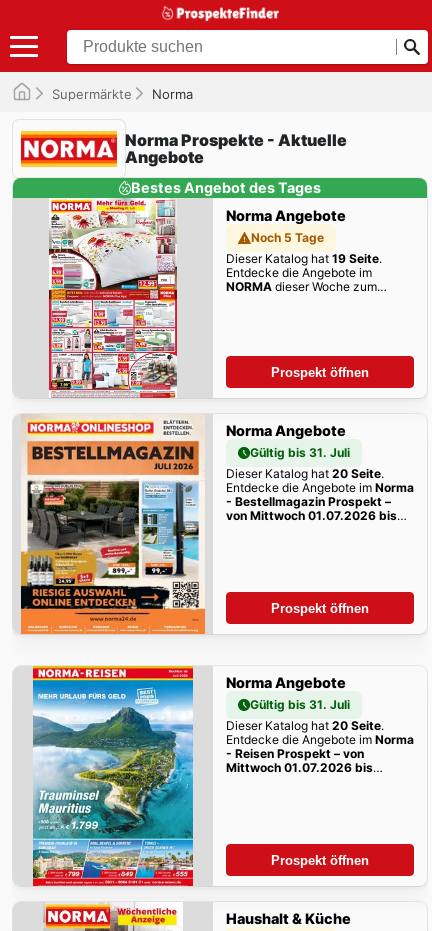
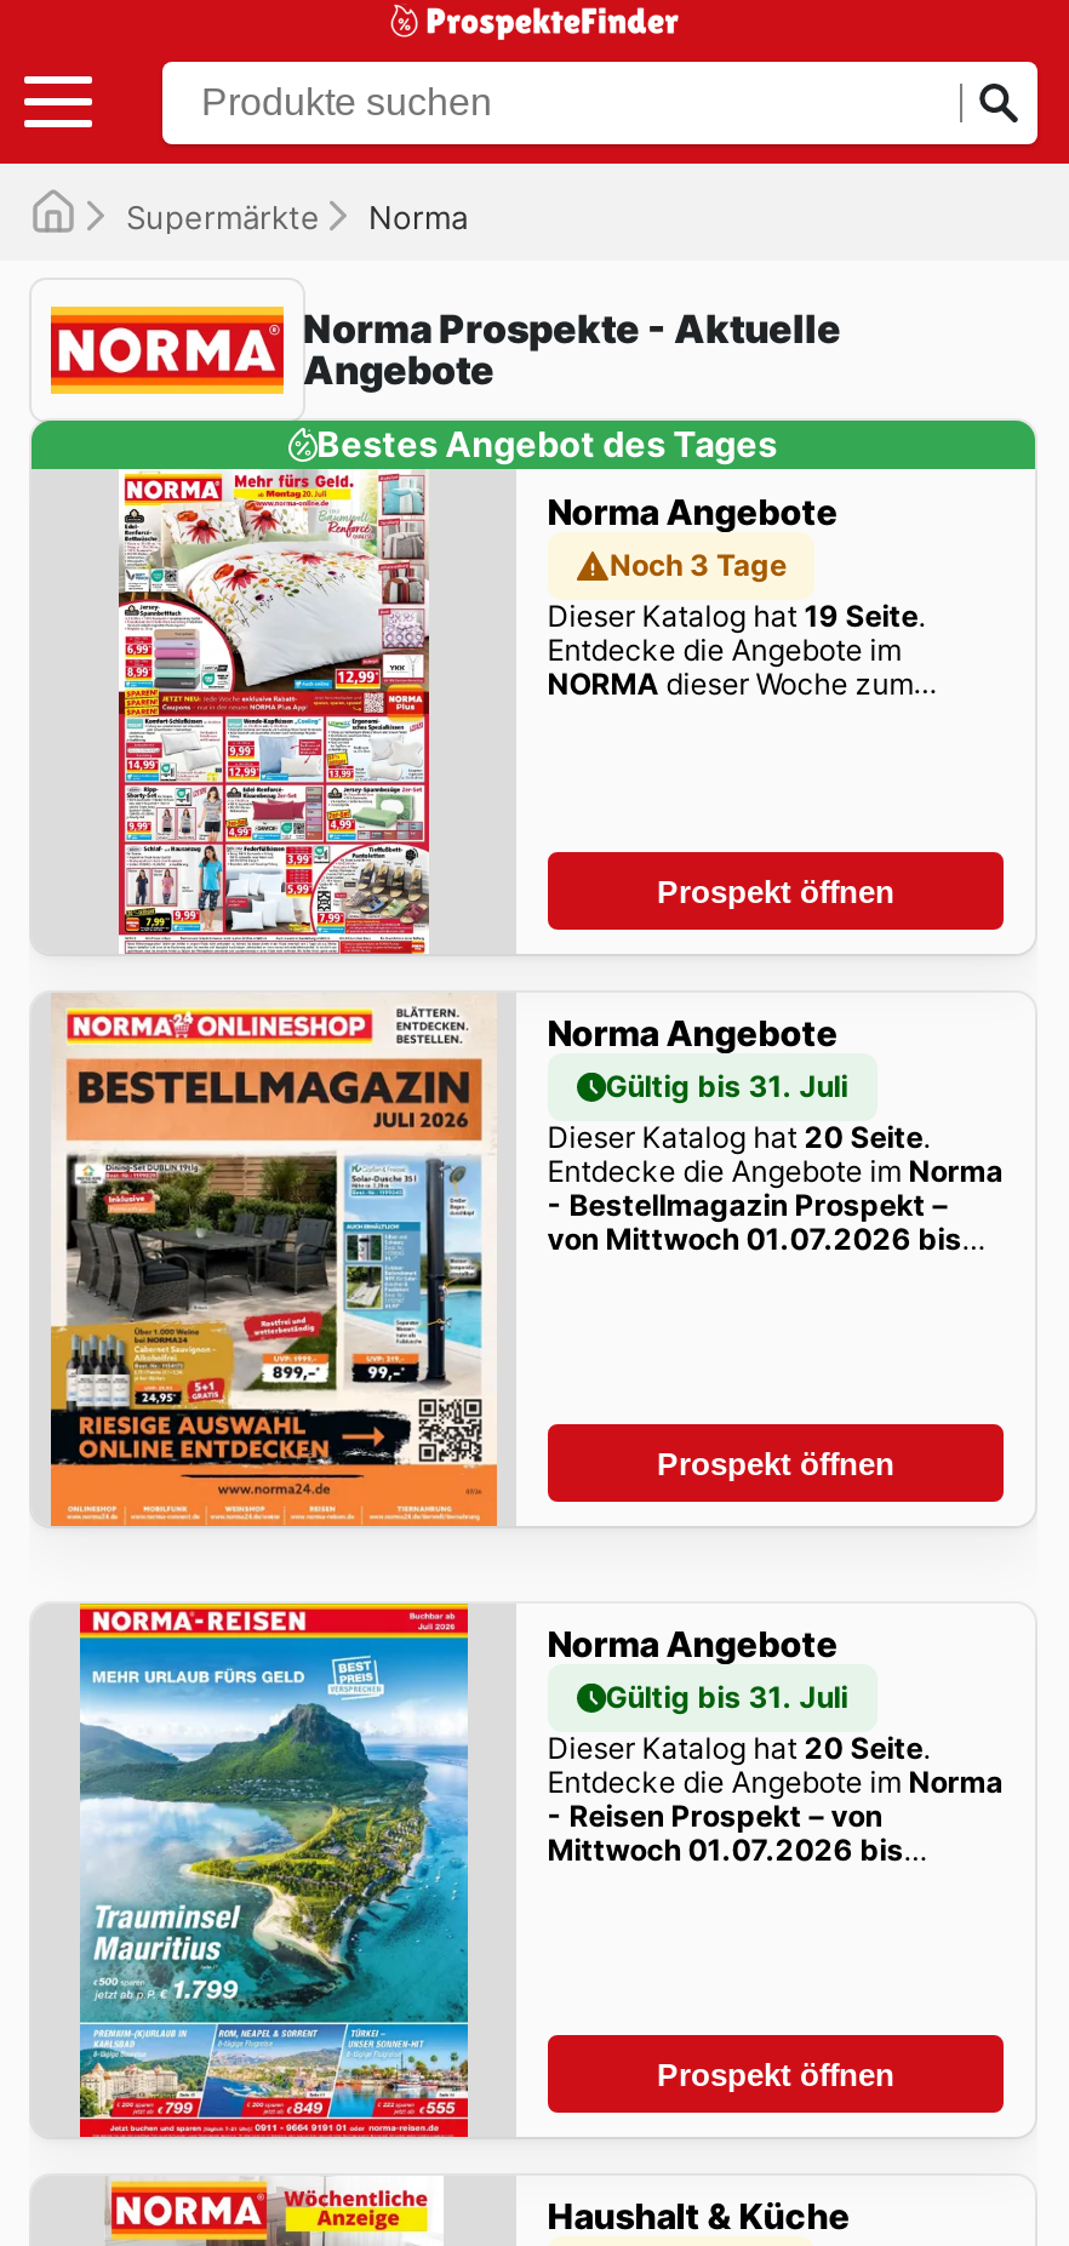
[251,230,324,245] Noch 5 Tage -> [610,546,787,582] Noch 3 Tage

